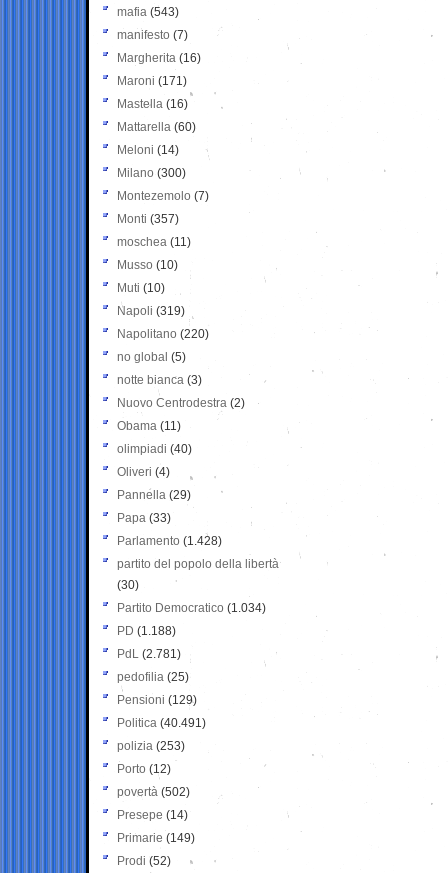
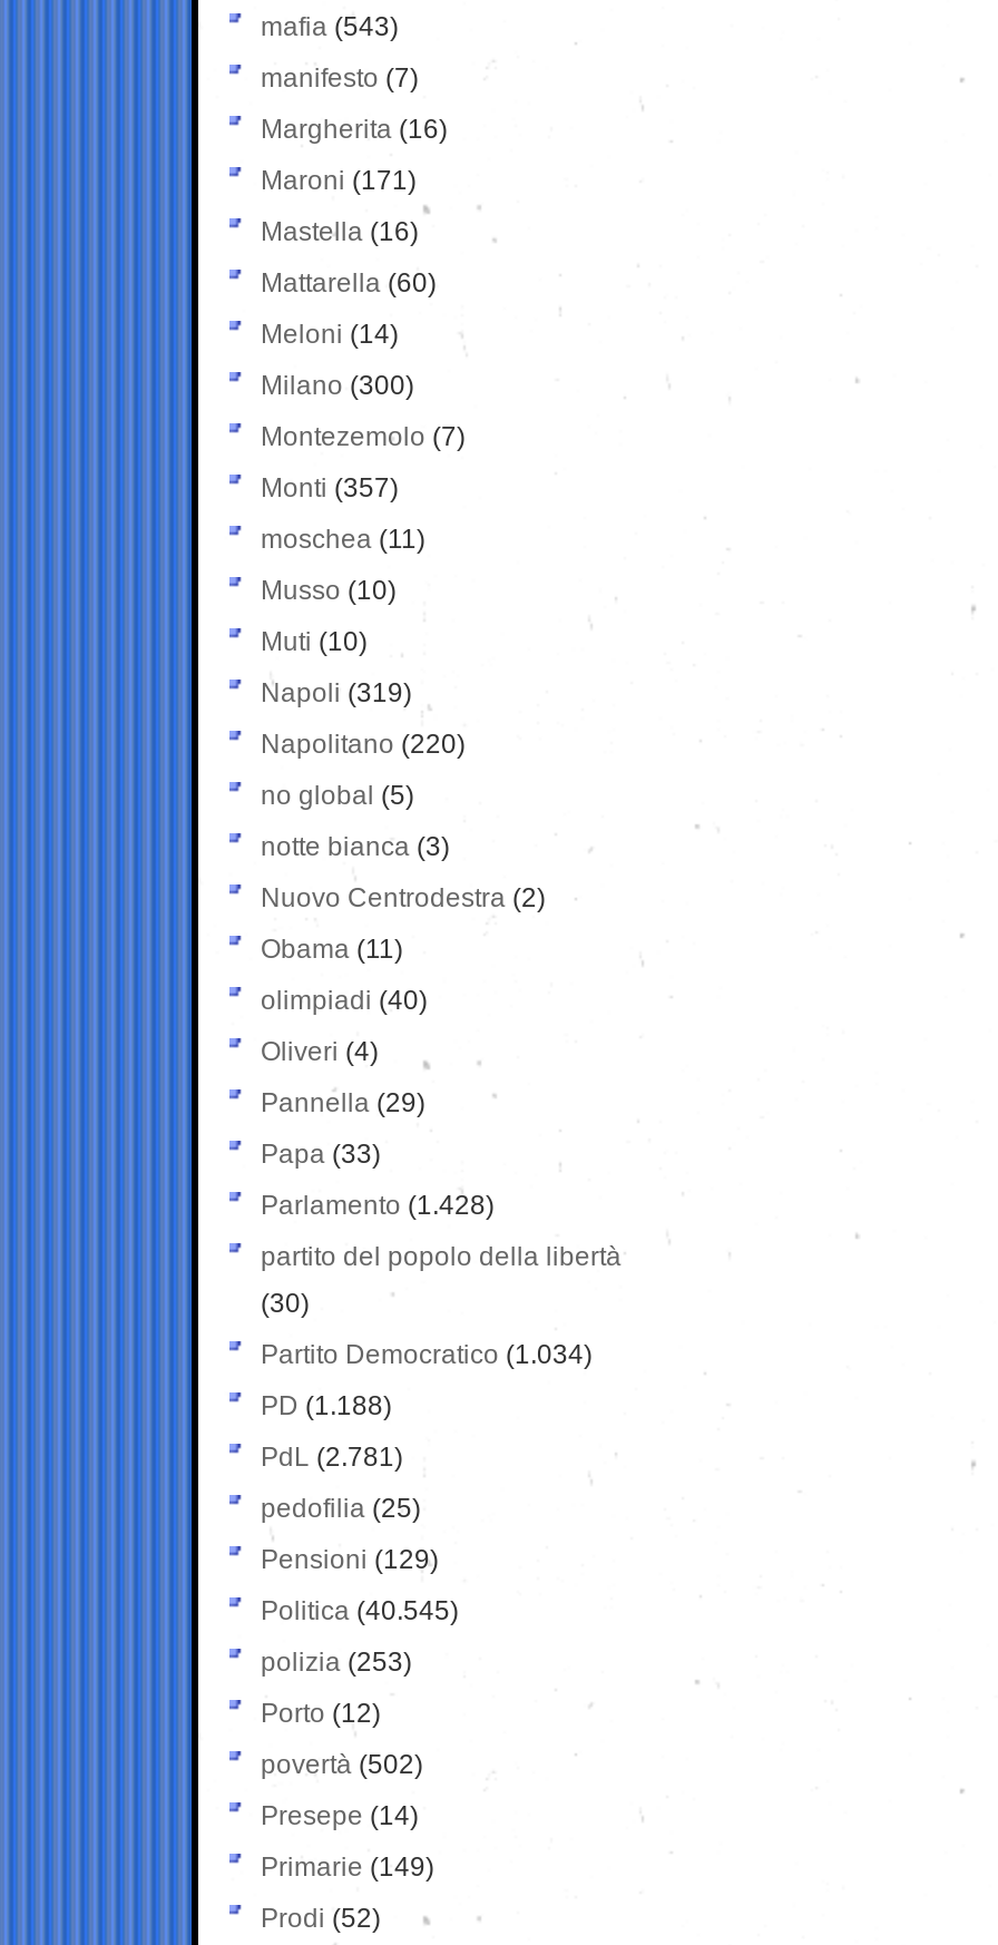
[117,716,206,730] Politica (40.491) -> [261,1595,459,1626] Politica (40.545)

